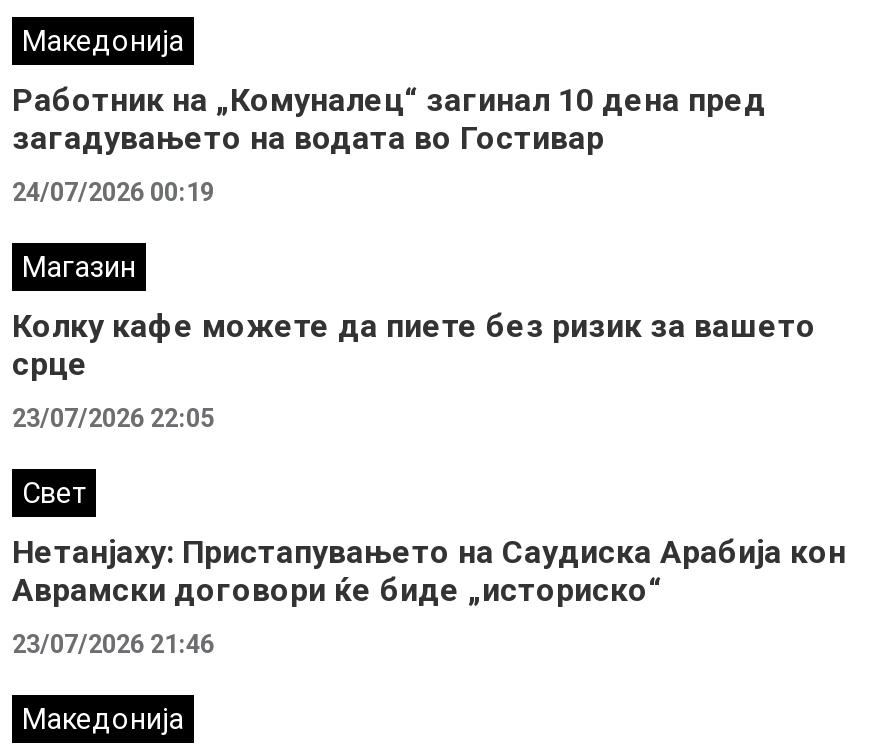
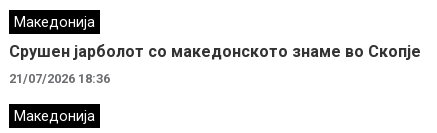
[12,80,846,658] Работник на „Комуналец“ загинал 10 дена пред | загадувањето на водата во Гостивар | 24/07/2026 00:19 | Магазин | Колку кафе можете да пиете без ризик за вашето | срце | 23/07/2026 22:05 | Свет | Нетанјаху: Пристапувањето на Саудиска Арабија кон | Аврамски договори ќе биде „историско“ | 23/07/2026 21:46 -> [9,41,421,85] Срушен јарболот со македонското знаме во Скопје | 21/07/2026 18:36

